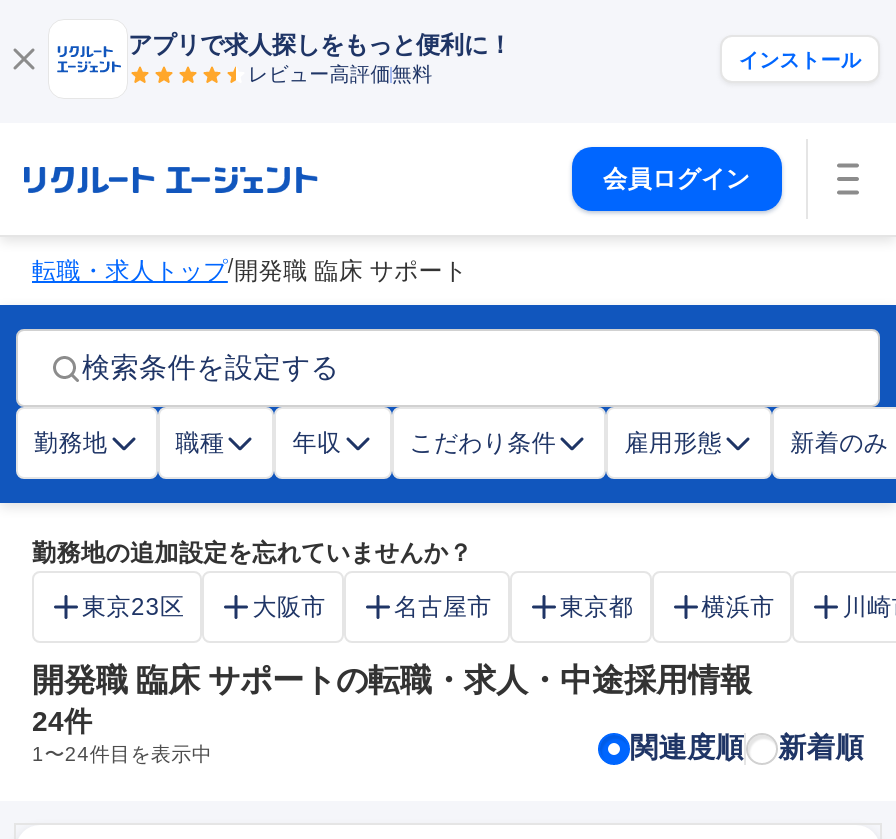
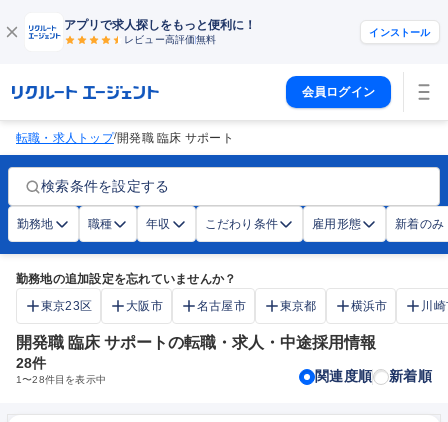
[32,705,92,737] 24件 -> [16,355,46,371] 28件
[32,743,212,765] 1〜24件目を表示中 -> [16,374,106,385] 1〜28件目を表示中

